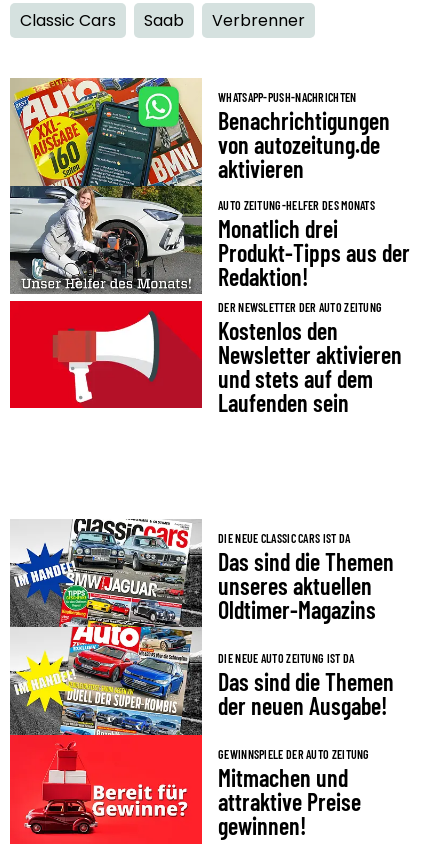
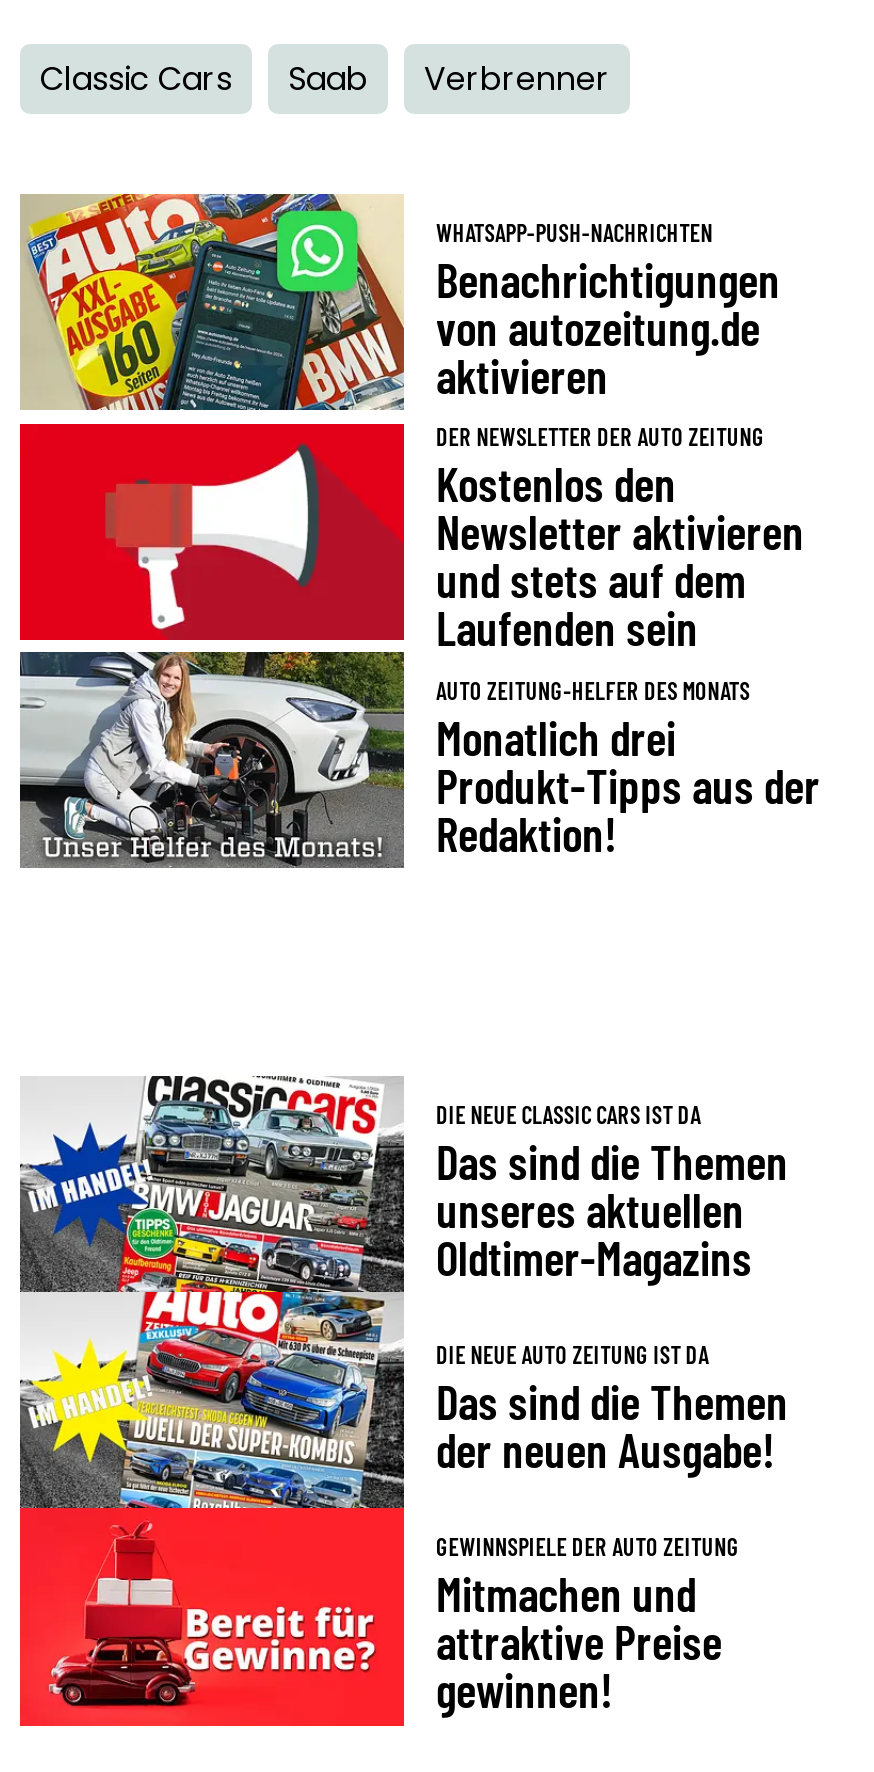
moved [9,185,410,294] -> [18,650,820,870]: [image] | AUTO ZEITUNG-HELFER DES MONATS | Monatlich drei | Produkt-Tipps aus der | Redaktion!
moved [218,300,402,417] -> [436,422,804,656]: DER NEWSLETTER DER AUTO ZEITUNG | Kostenlos den | Newsletter aktivieren | und stets auf dem | Laufenden sein

